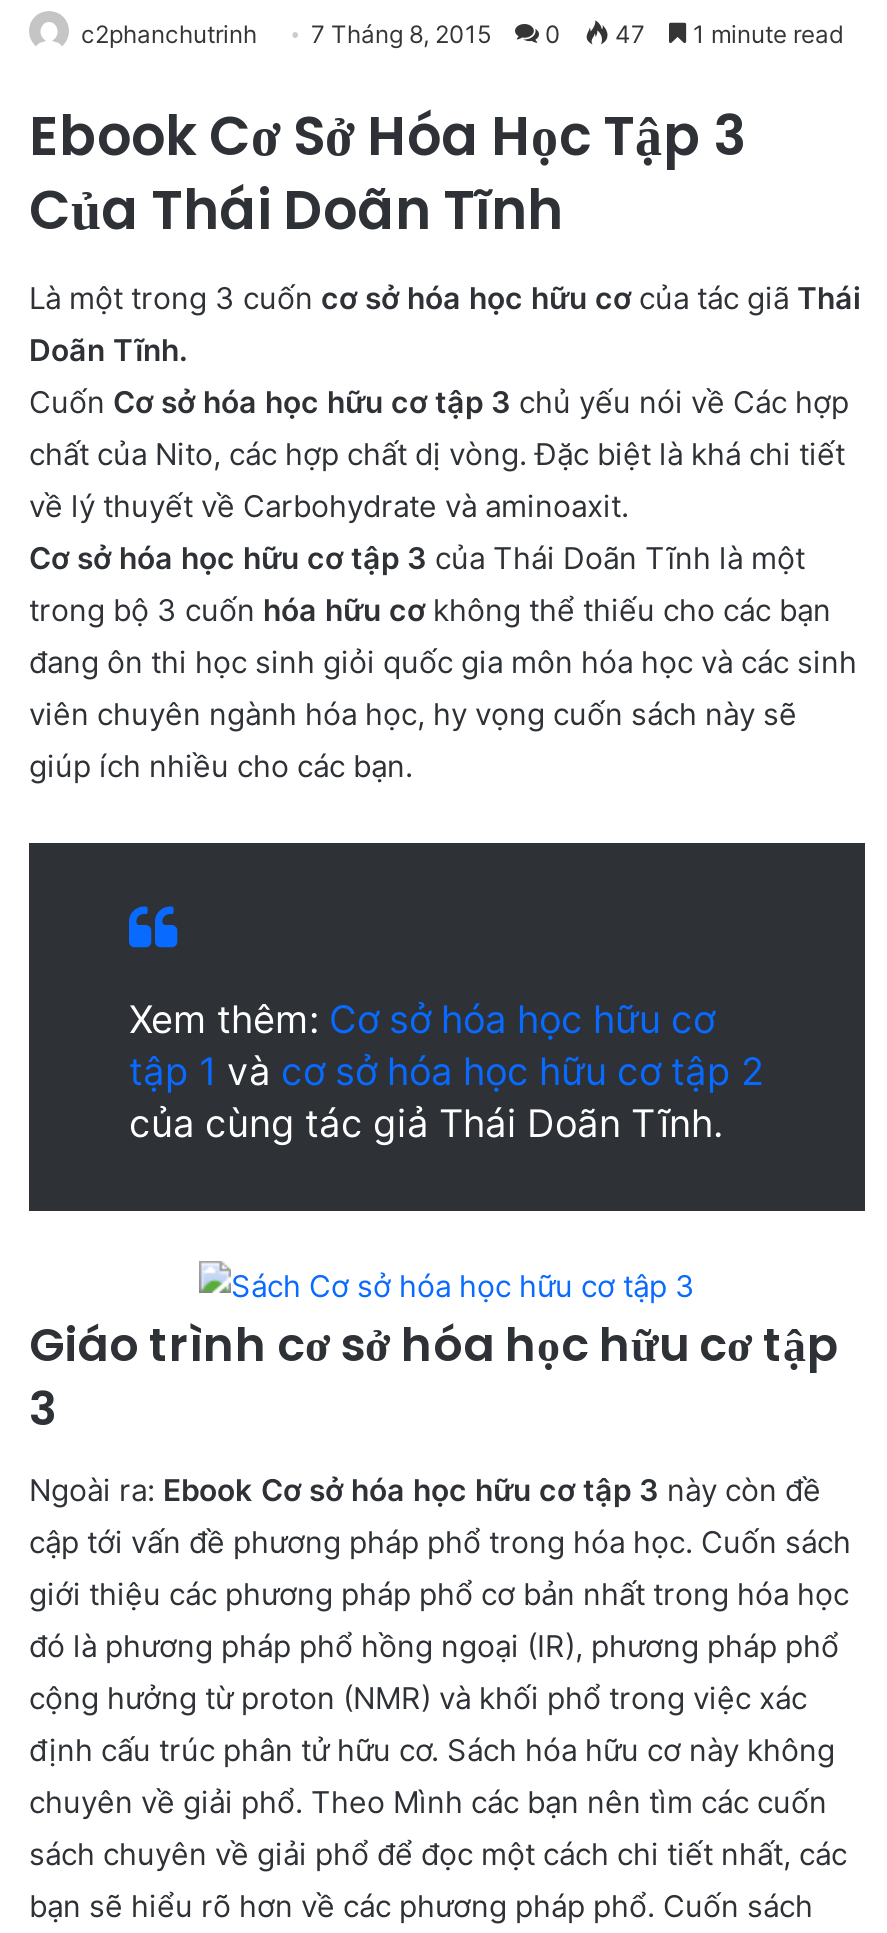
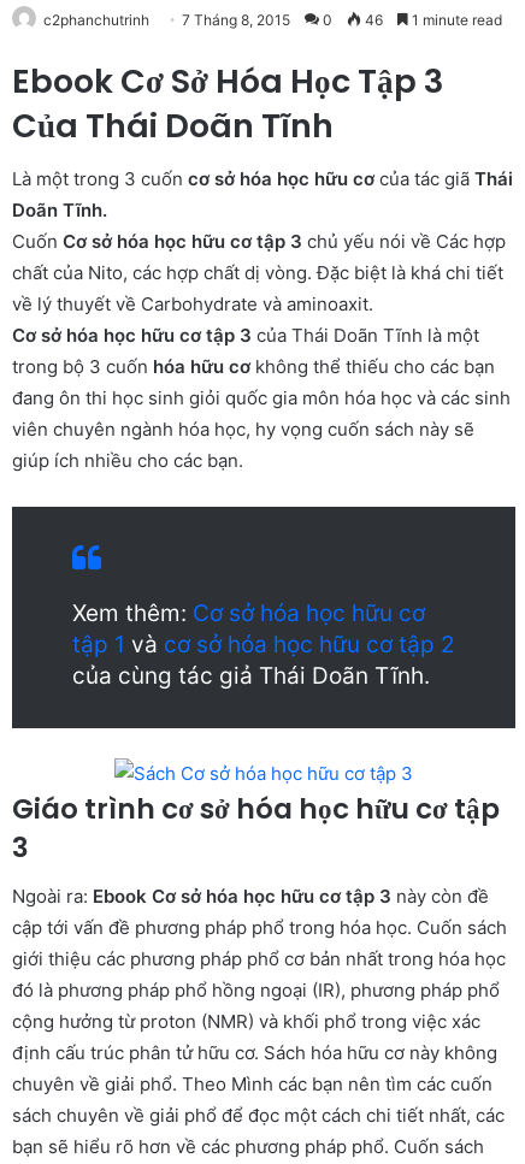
[81,18,843,48] c2phanchutrinh 7 Tháng 8, 2015 0 47 1 minute read -> [43,10,502,28] c2phanchutrinh 7 Tháng 8, 2015 0 46 1 minute read

